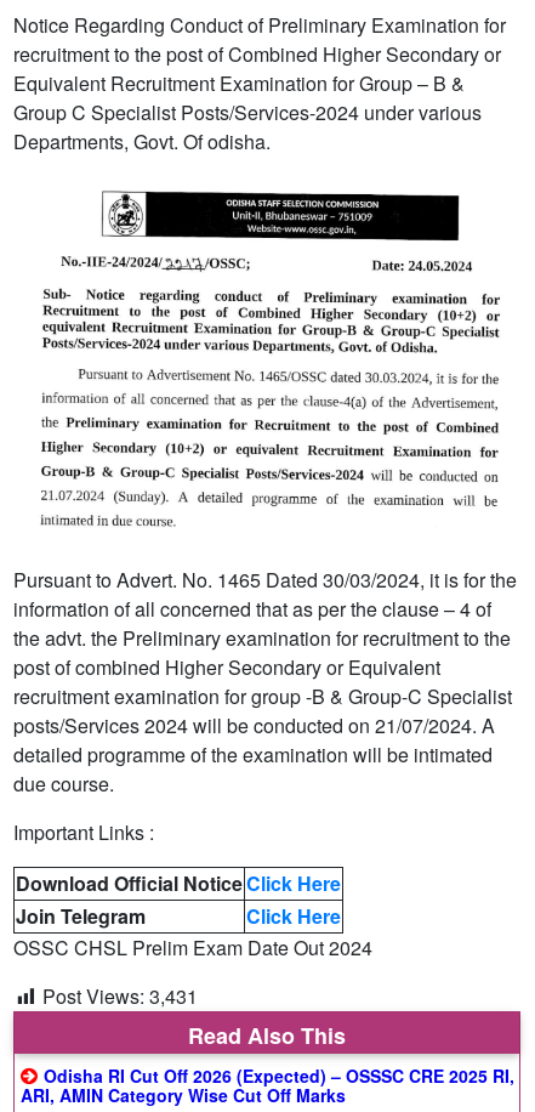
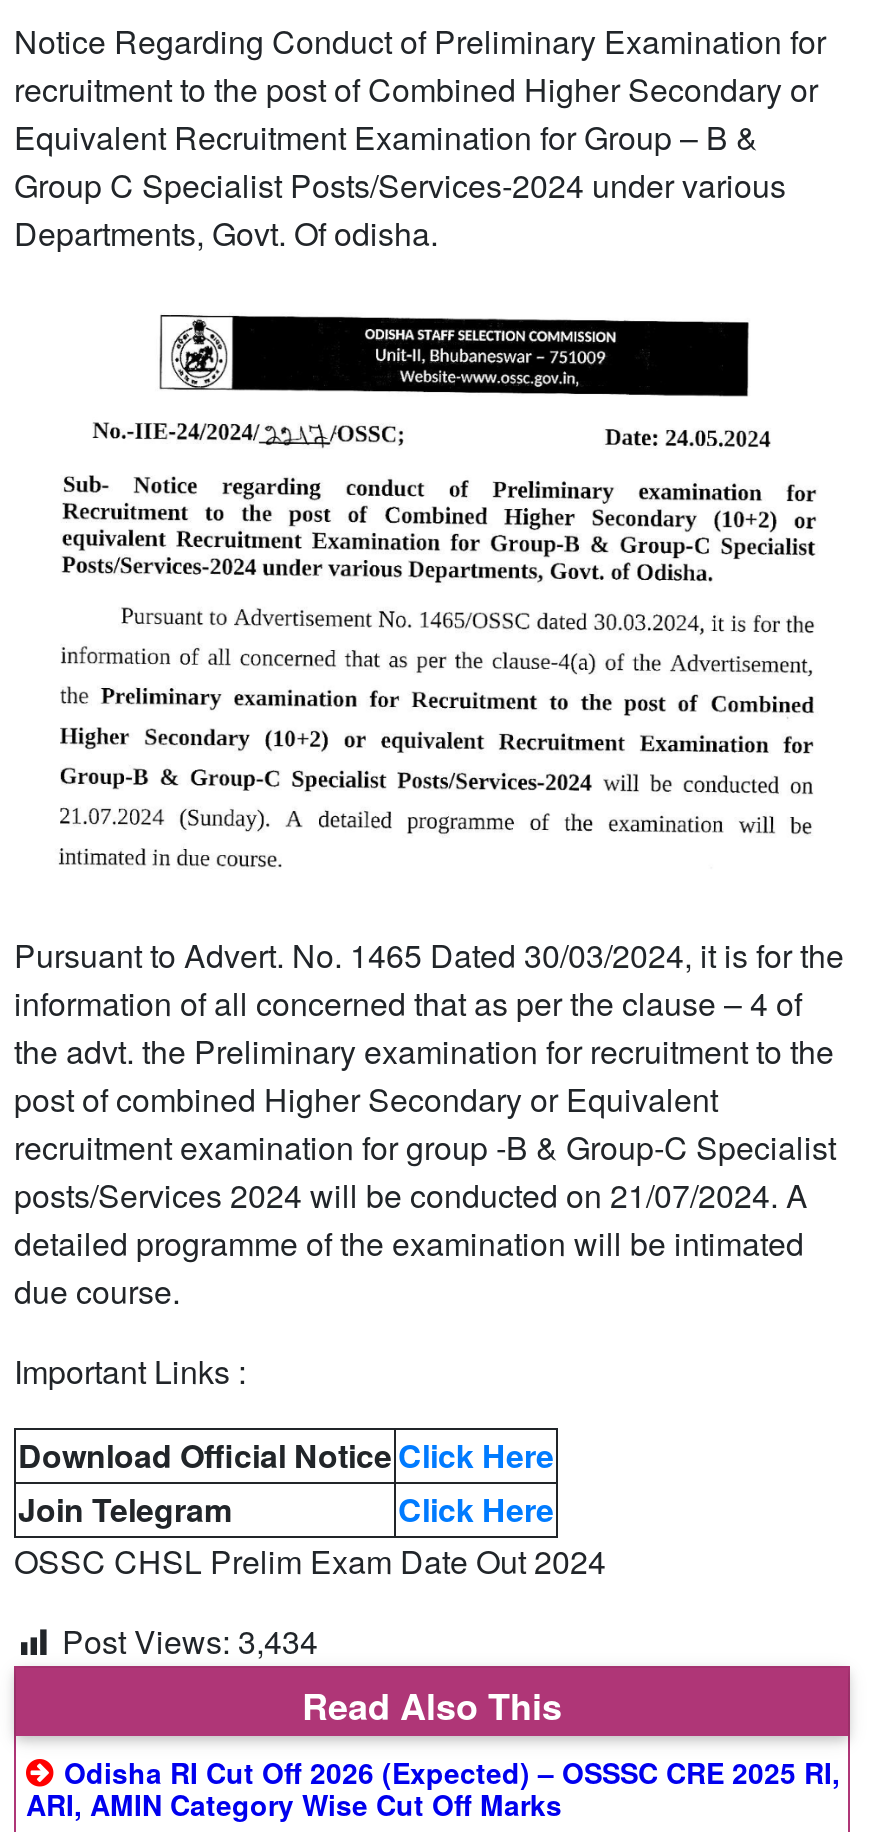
[42,982,198,1010] Post Views: 3,431 -> [62,1618,318,1664] Post Views: 3,434

